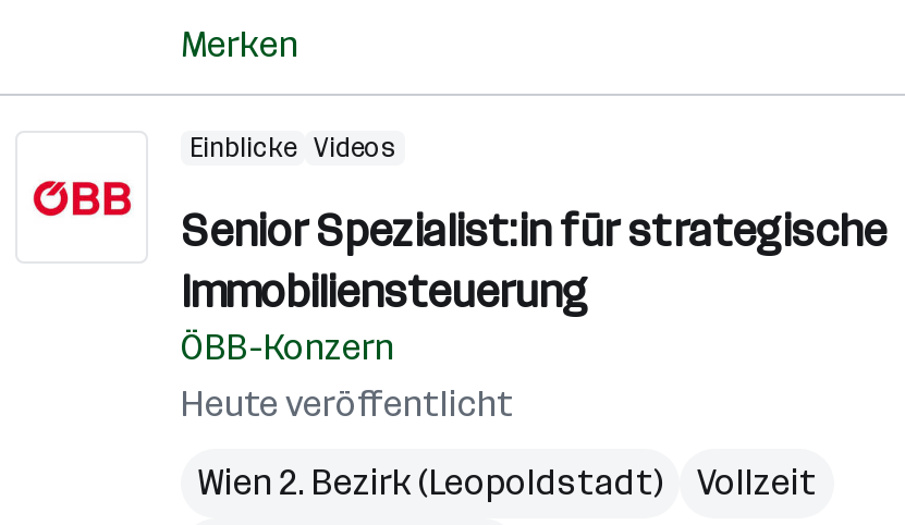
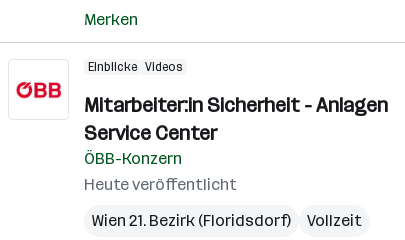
[181,205,886,318] Senior Spezialist:in für strategische | Immobiliensteuerung -> [84,93,388,145] Mitarbeiter:in Sicherheit - Anlagen | Service Center
[198,462,662,503] Wien 2. Bezirk (Leopoldstadt) -> [92,211,291,230] Wien 21. Bezirk (Floridsdorf)

